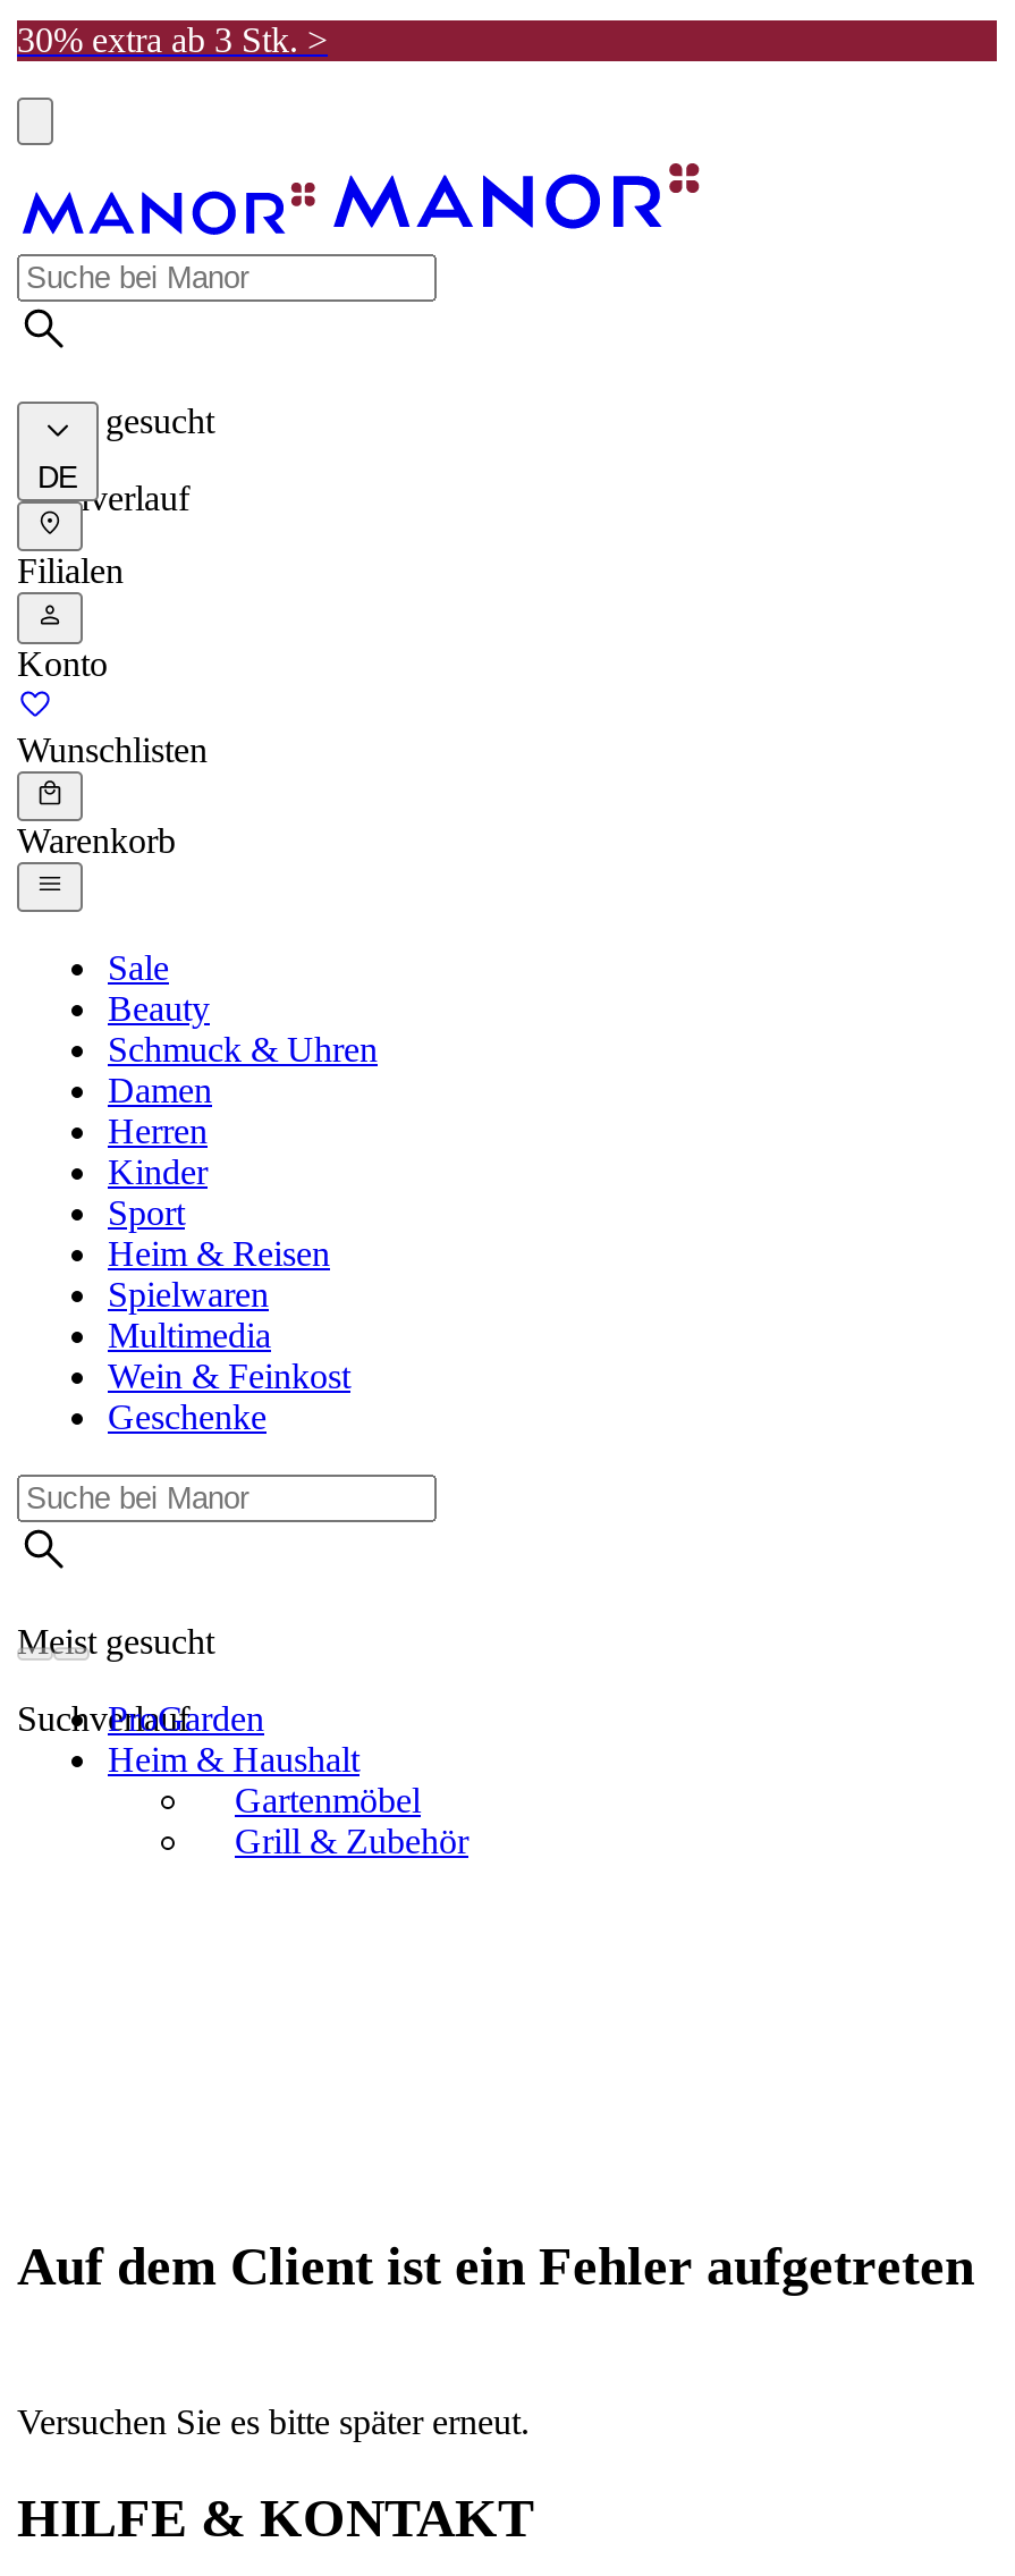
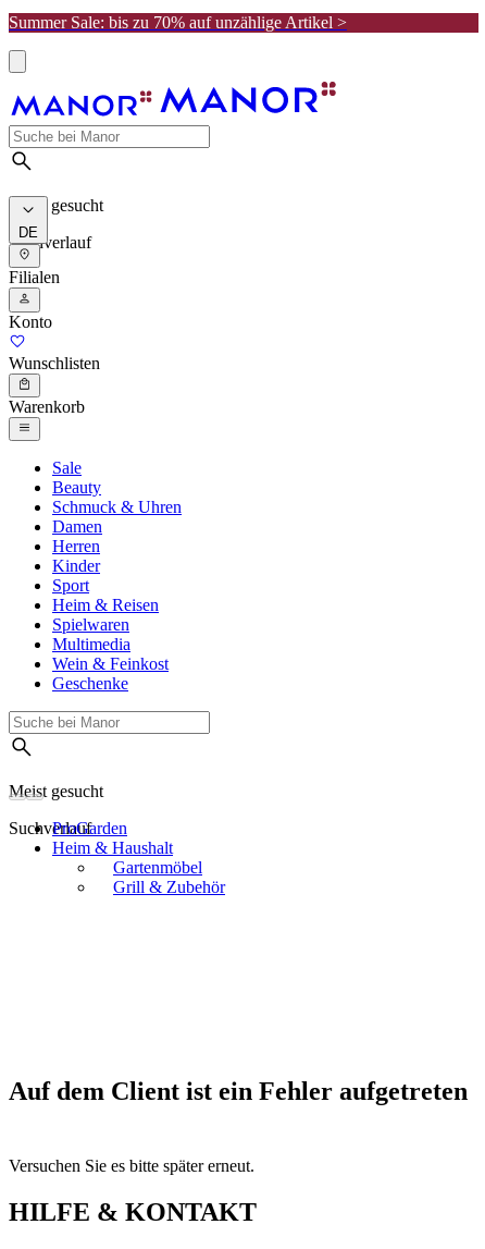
[17,20,328,59] 30% extra ab 3 Stk. > -> [9,13,347,32] Summer Sale: bis zu 70% auf unzählige Artikel >

